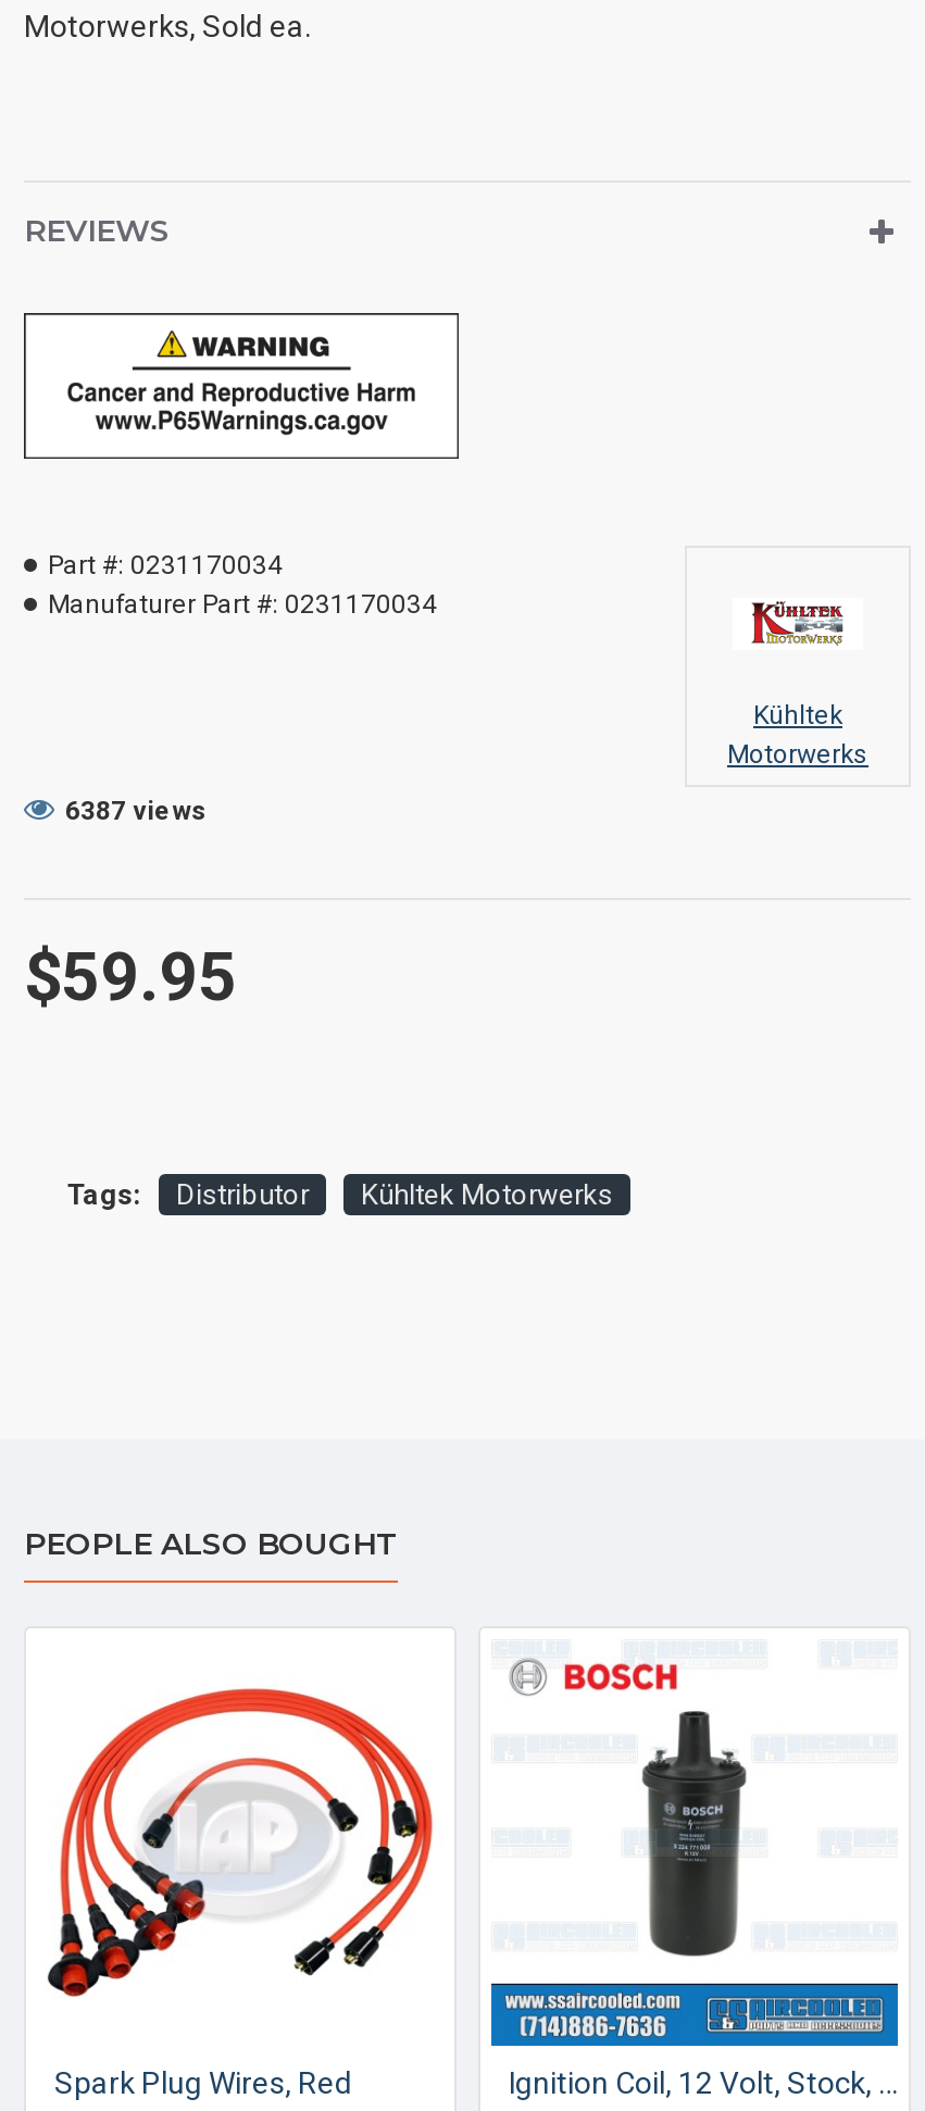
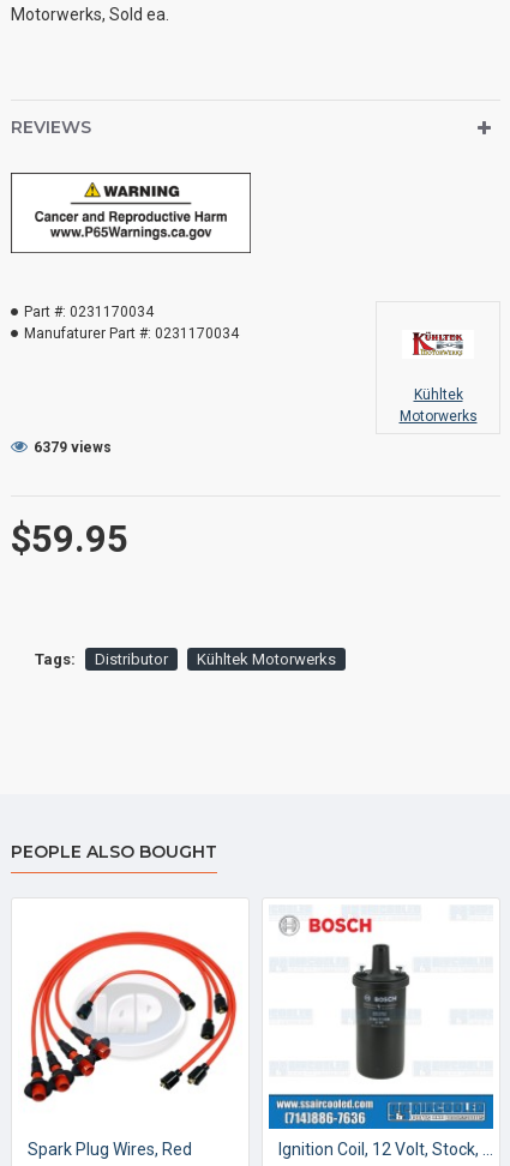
[65,795,207,825] 6387 views -> [34,439,112,455] 6379 views

